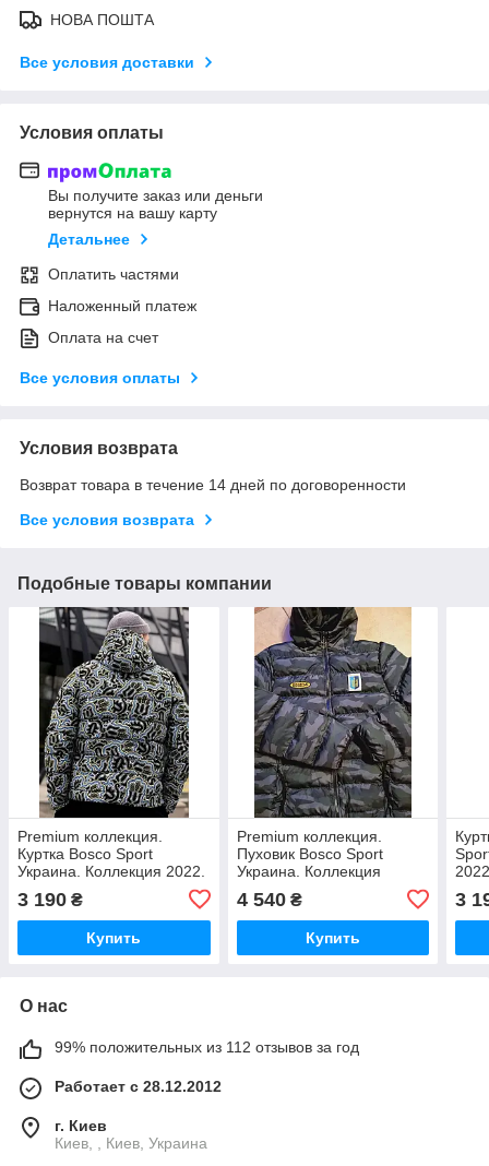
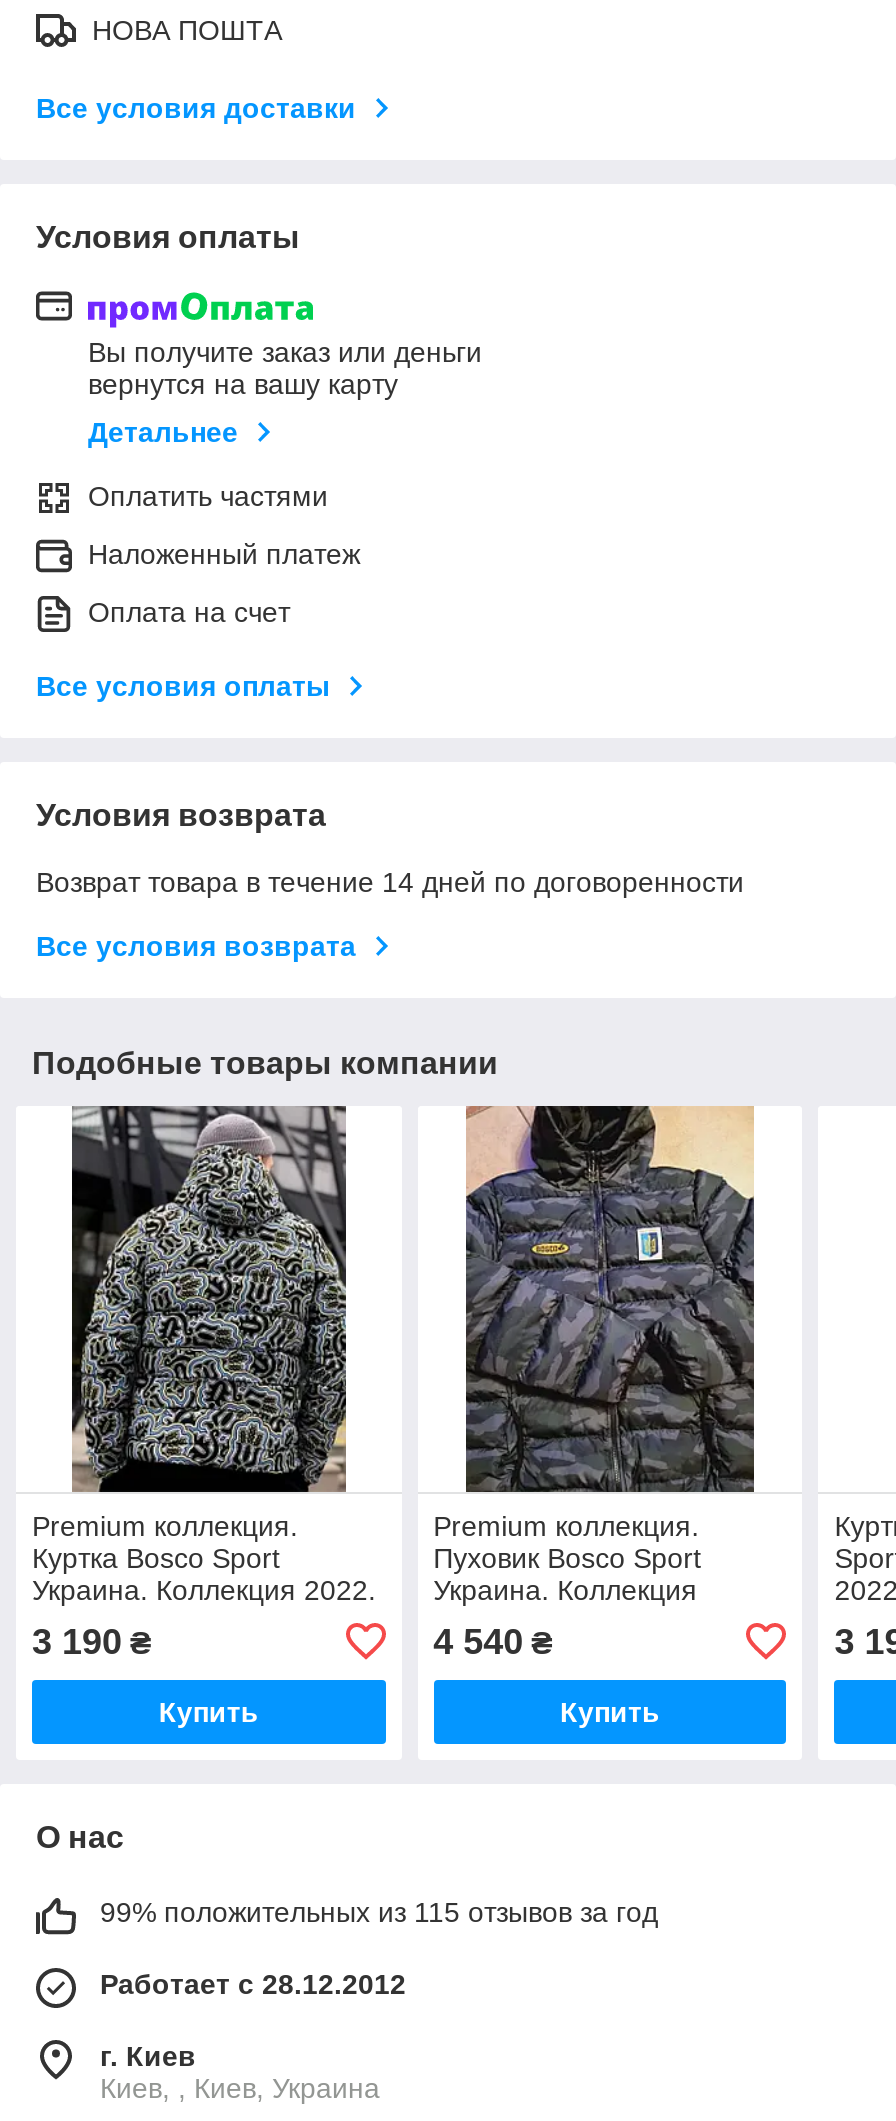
[55,1038,359,1056] 99% положительных из 112 отзывов за год -> [100,1896,658,1928] 99% положительных из 115 отзывов за год

